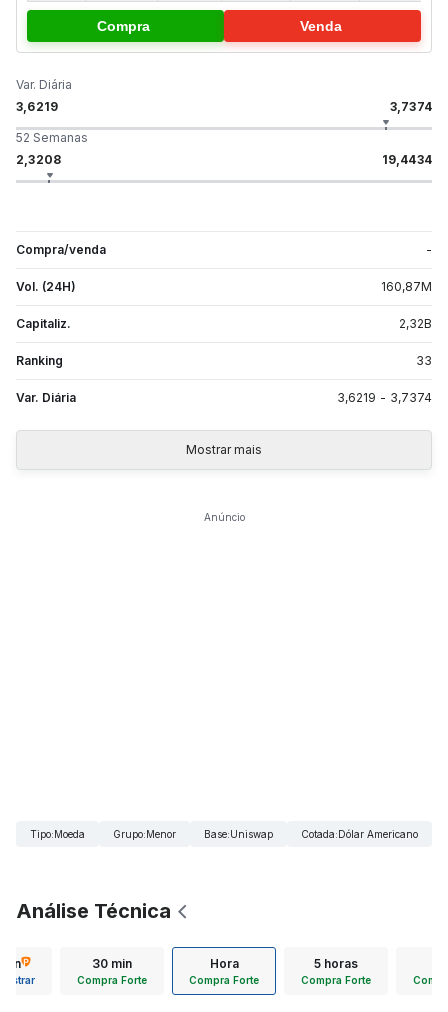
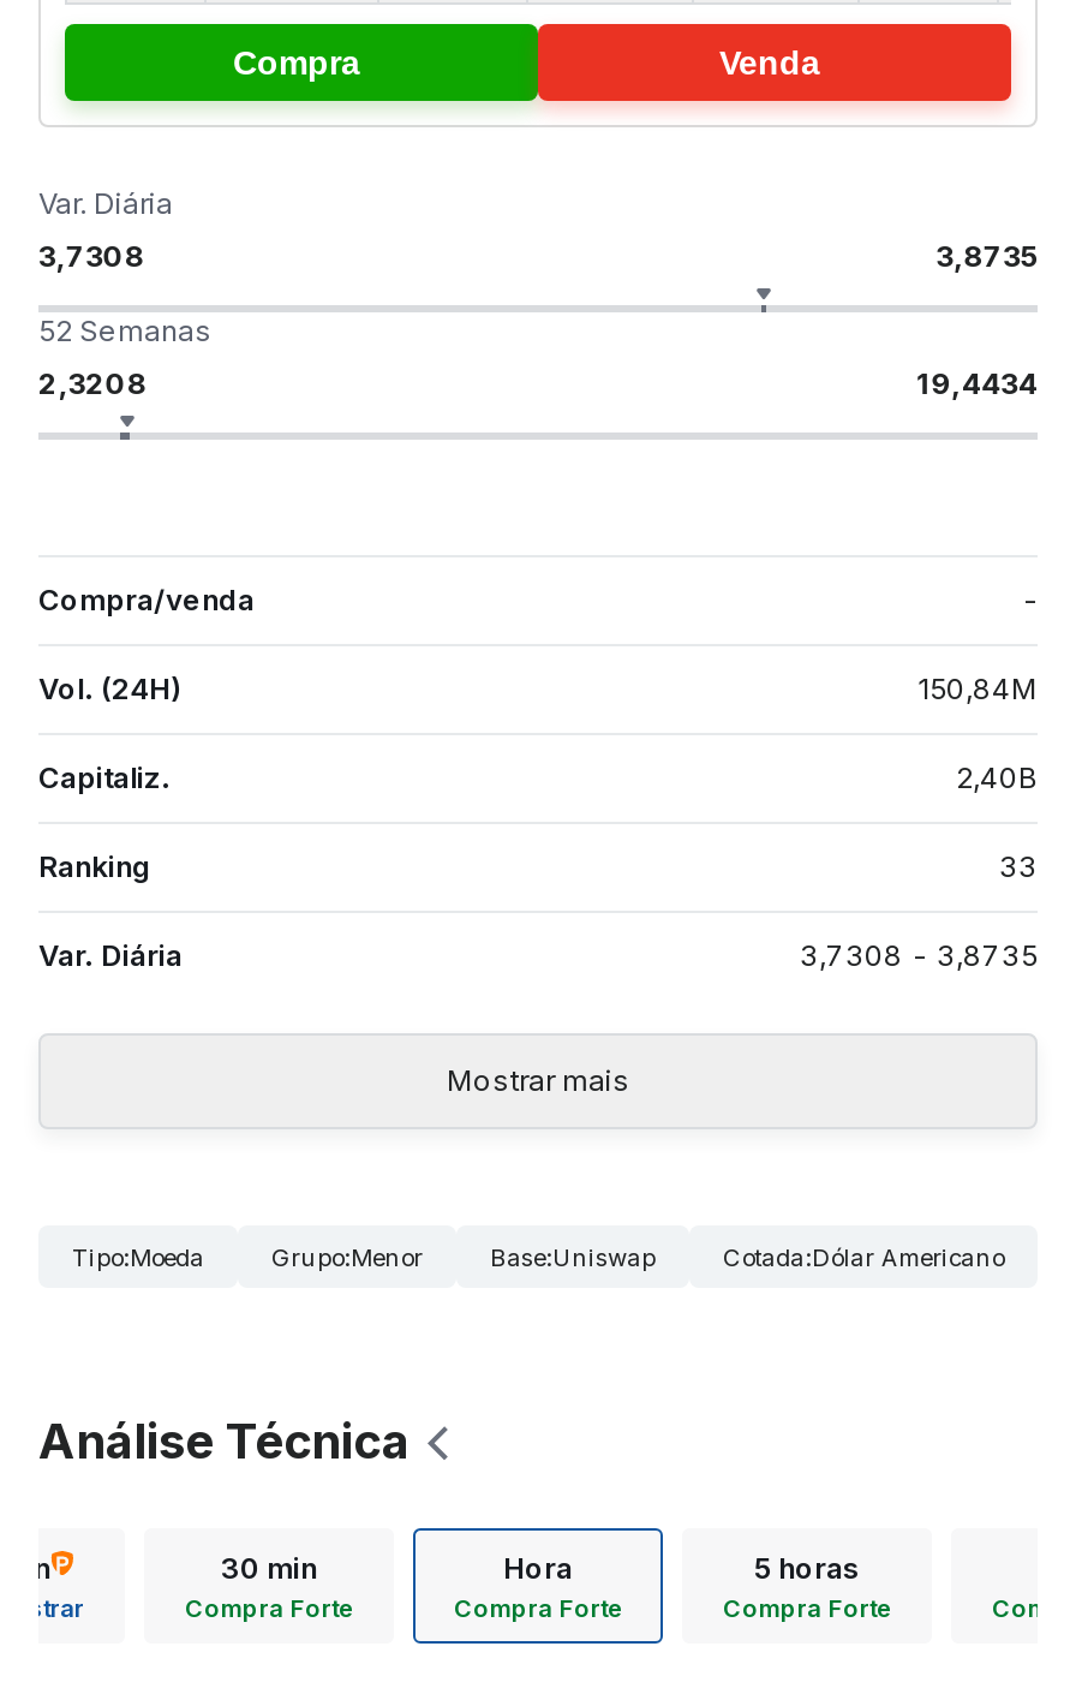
[16,99,58,114] 3,6219 -> [38,237,145,273] 3,7308
[390,99,432,114] 3,7374 -> [936,237,1038,273] 3,8735
[381,279,432,294] 160,87M -> [917,670,1038,706] 150,84M
[399,316,432,331] 2,32B -> [956,759,1038,795] 2,40B
[337,390,432,405] 3,6219 - 3,7374 -> [800,937,1038,973] 3,7308 - 3,8735
[203,511,244,523] Anúncio -> none

